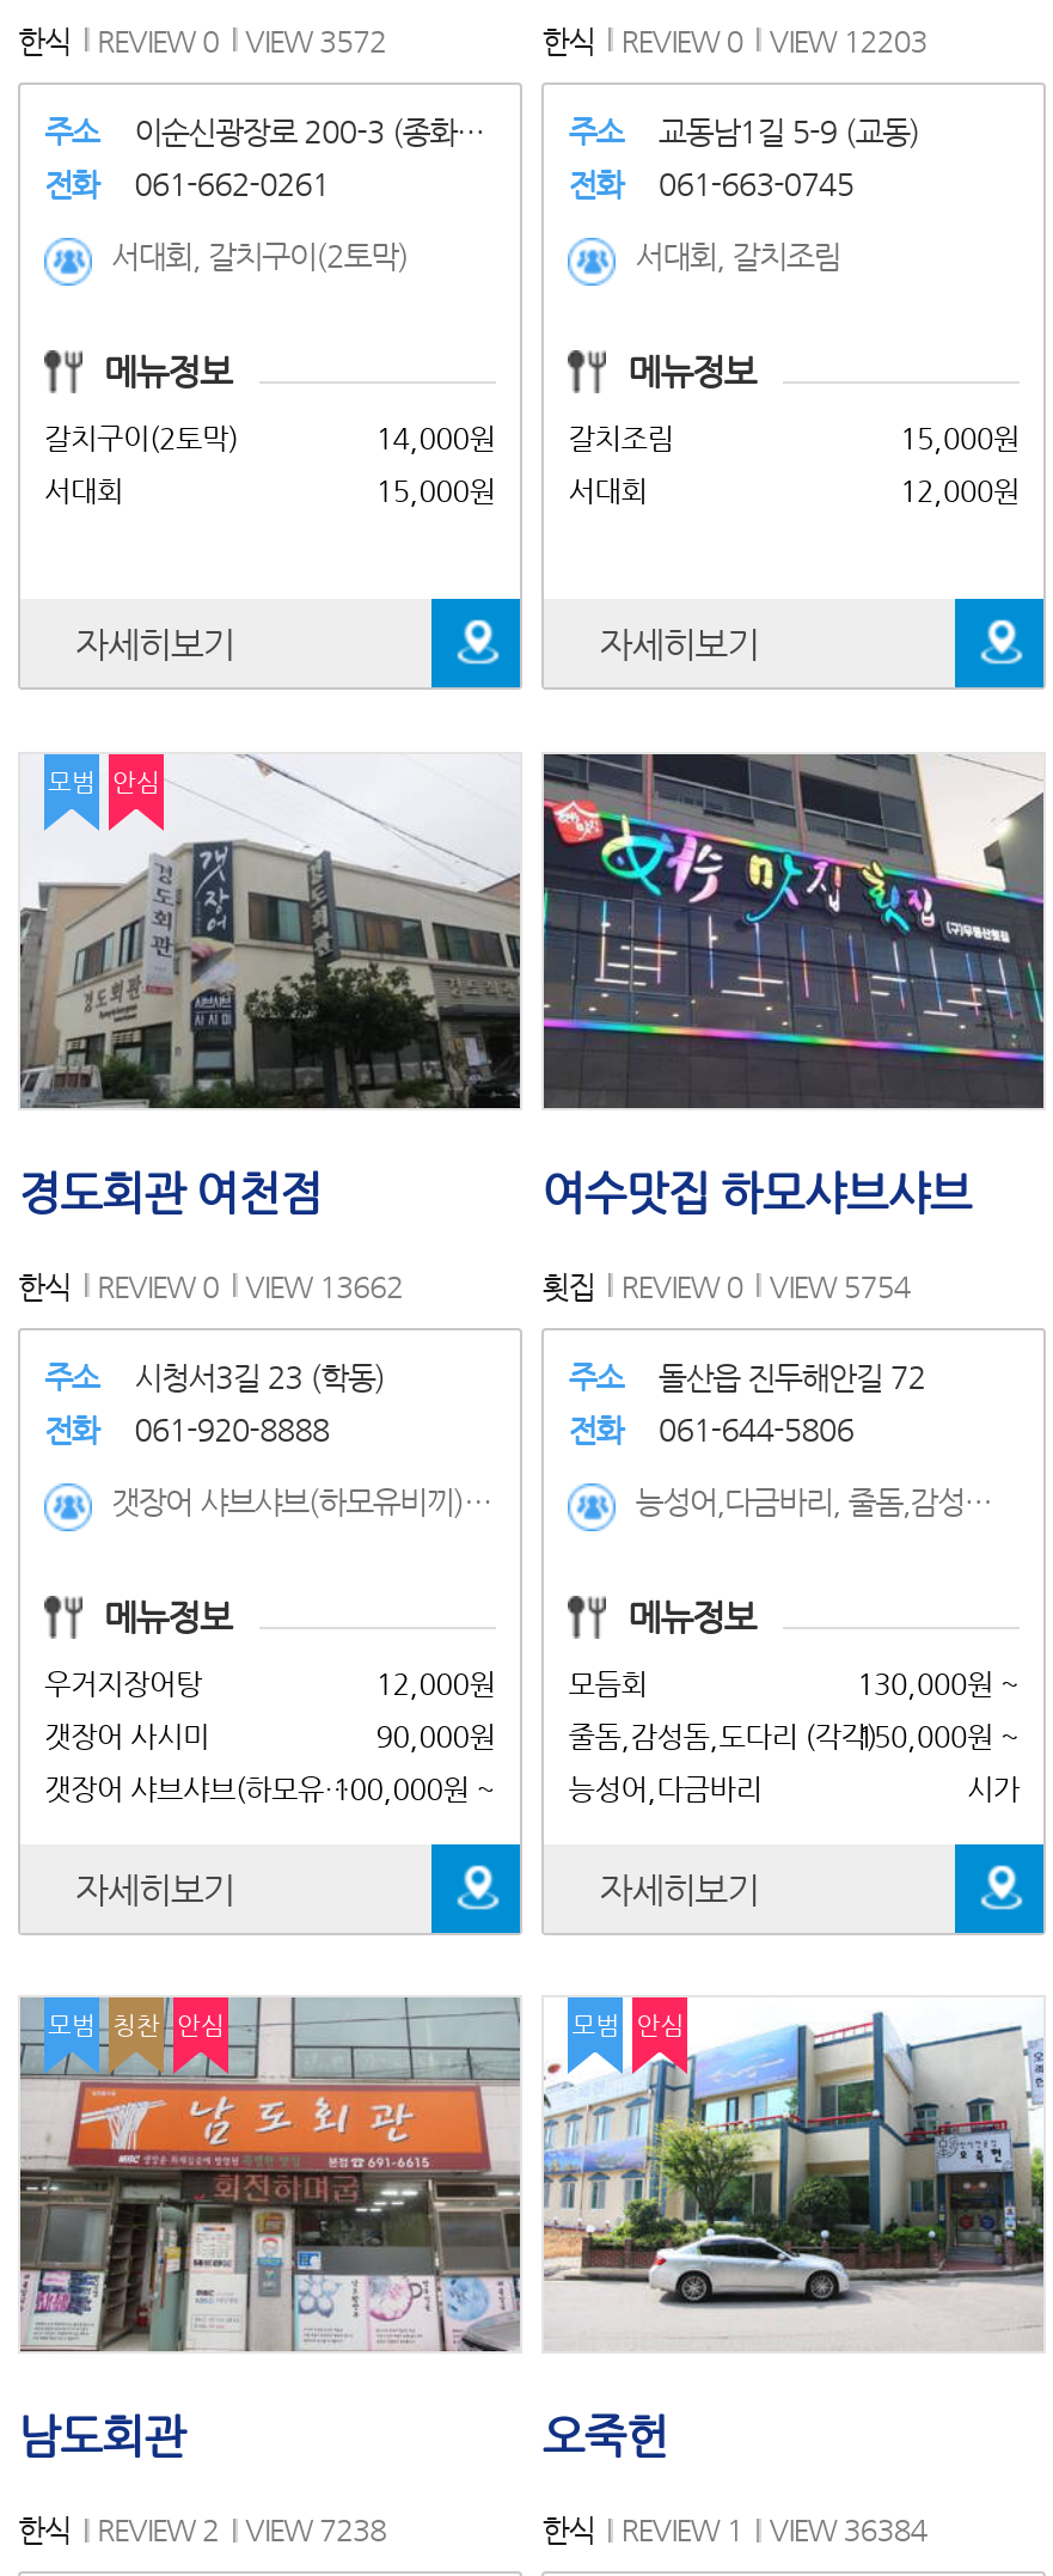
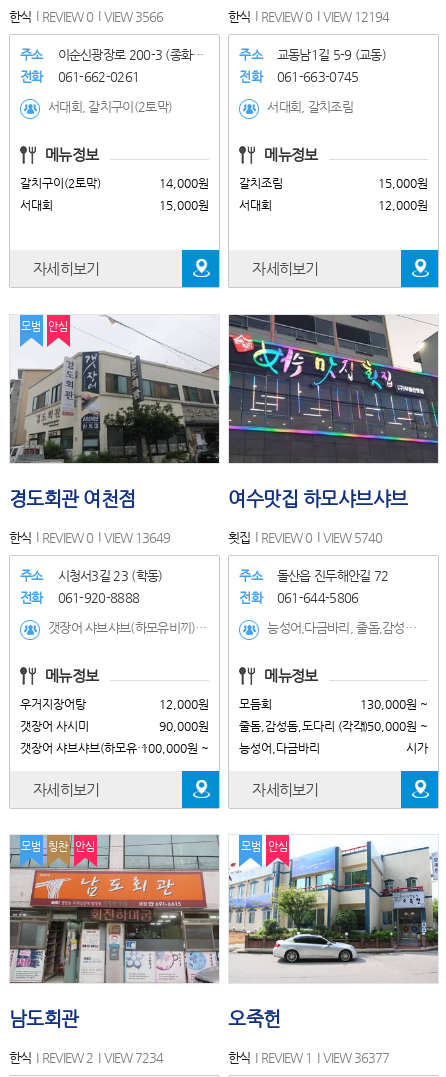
[18,22,386,58] 한식 REVIEW 0 VIEW 3572 -> [9,9,163,24] 한식 REVIEW 0 VIEW 3566
[542,22,927,58] 한식 REVIEW 0 VIEW 12203 -> [228,9,389,24] 한식 REVIEW 0 VIEW 12194
[18,1267,403,1303] 한식 REVIEW 0 VIEW 13662 -> [9,530,170,545] 한식 REVIEW 0 VIEW 13649
[542,1267,910,1303] 횟집 REVIEW 0 VIEW 5754 -> [228,530,382,545] 횟집 REVIEW 0 VIEW 5740
[18,2512,386,2548] 한식 REVIEW 2 VIEW 7238 -> [9,1050,163,1065] 한식 REVIEW 2 VIEW 7234
[542,2512,927,2548] 한식 REVIEW 1 VIEW 36384 -> [228,1050,389,1065] 한식 REVIEW 1 VIEW 36377

